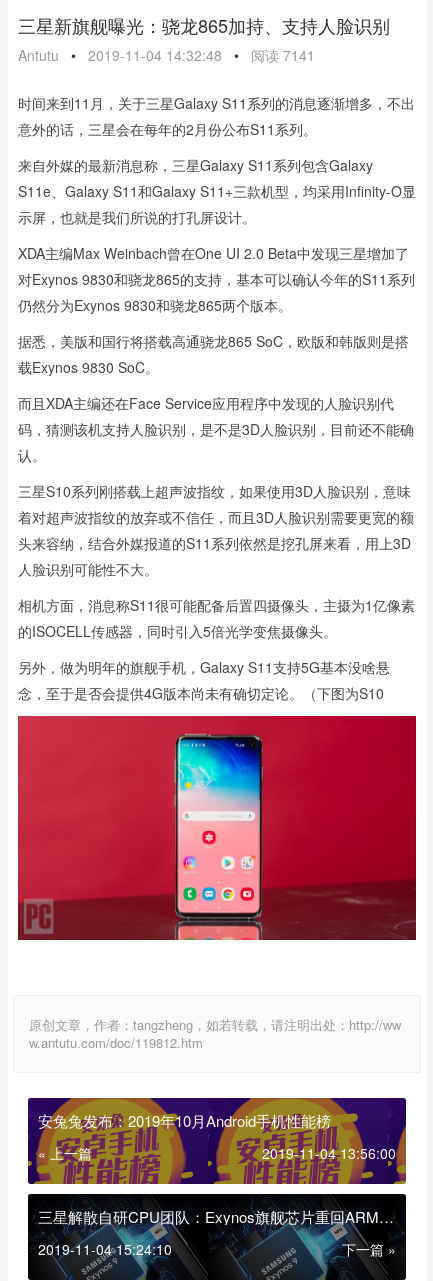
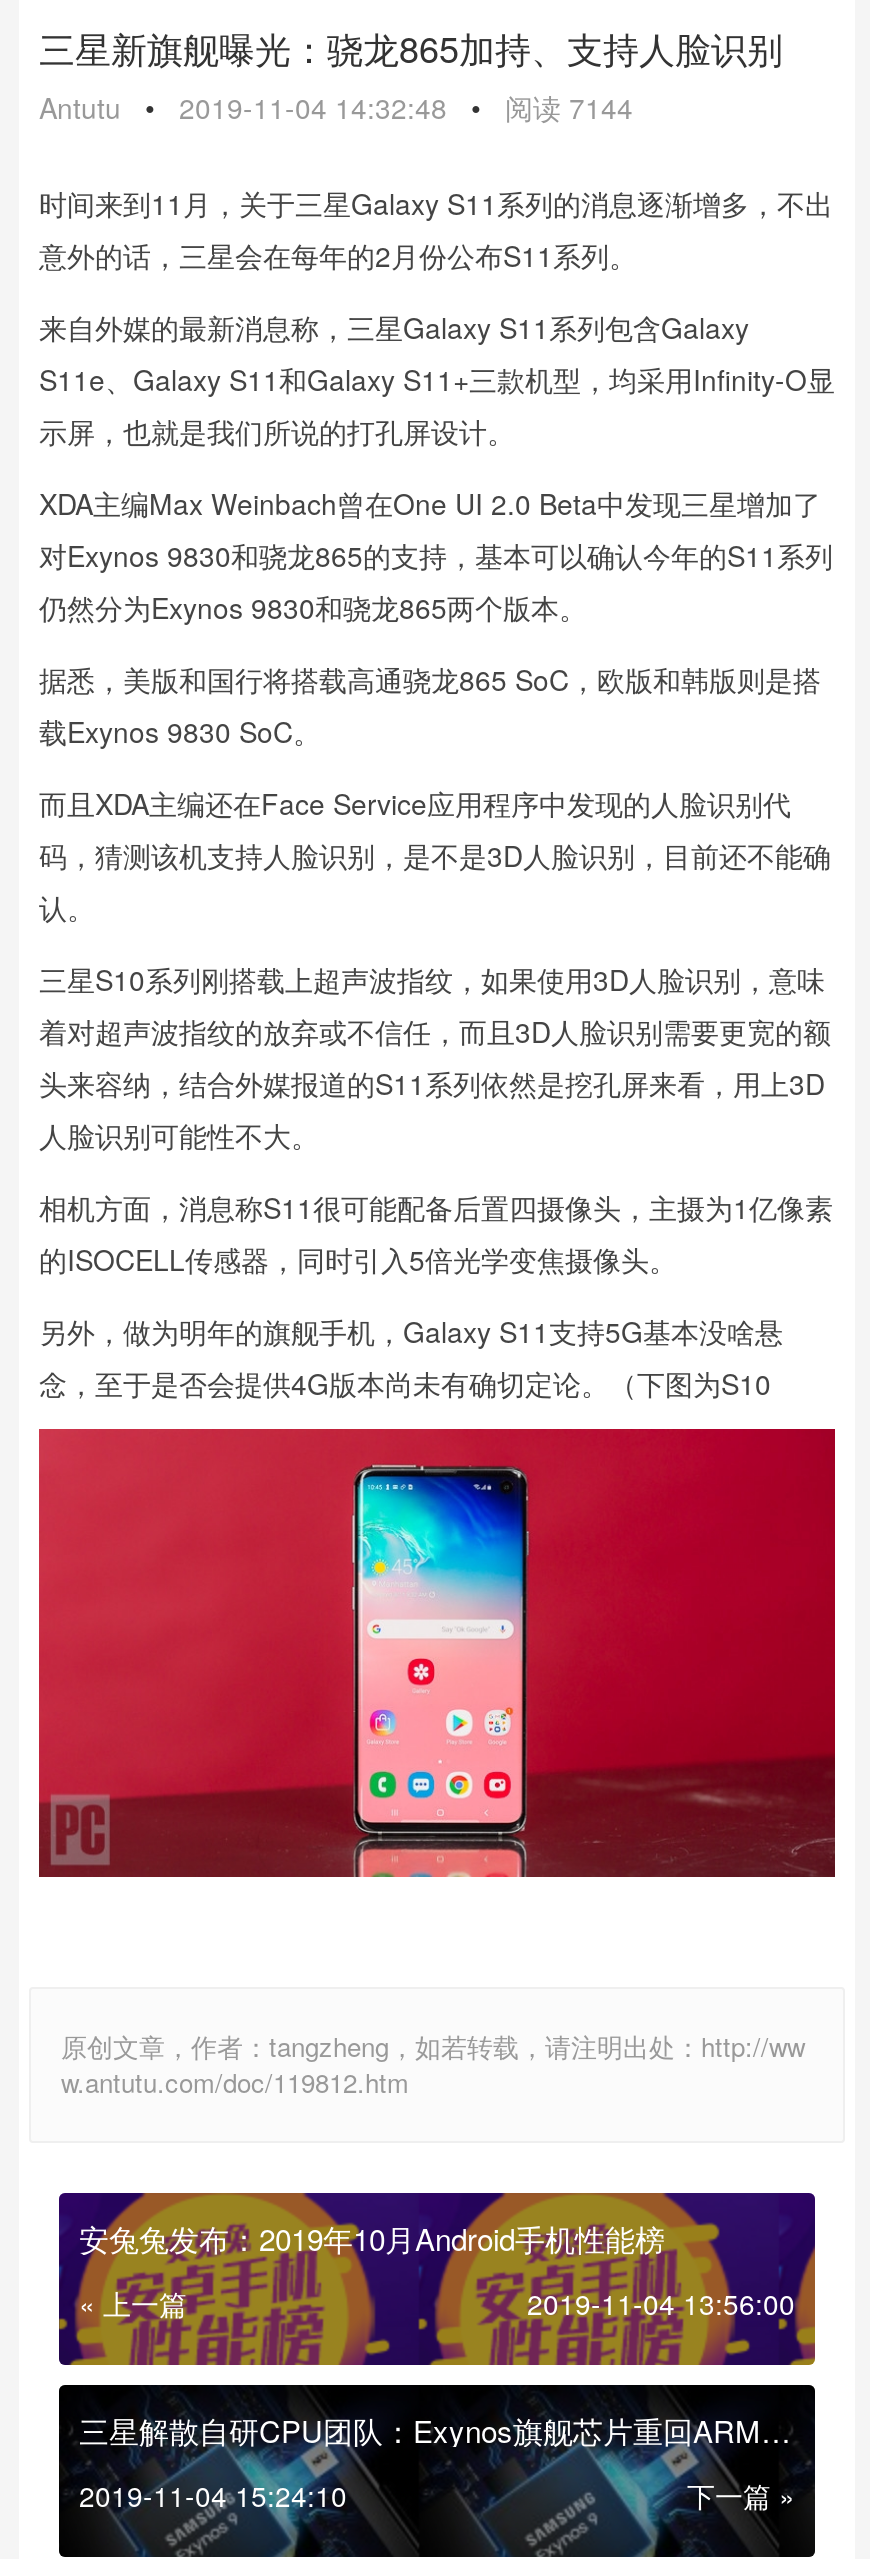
[18,45,315,65] Antutu • 2019-11-04 14:32:48 • 阅读7141 -> [39,87,633,127] Antutu • 2019-11-04 14:32:48 • 阅读7144

